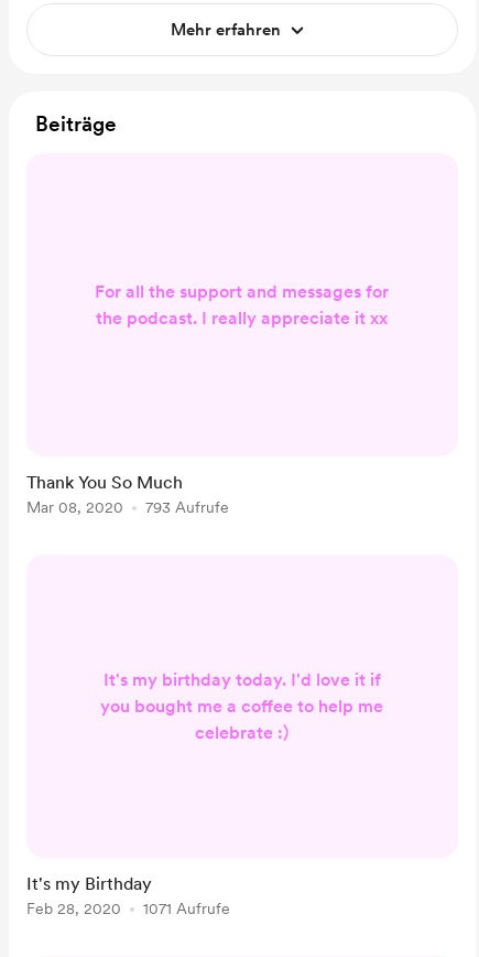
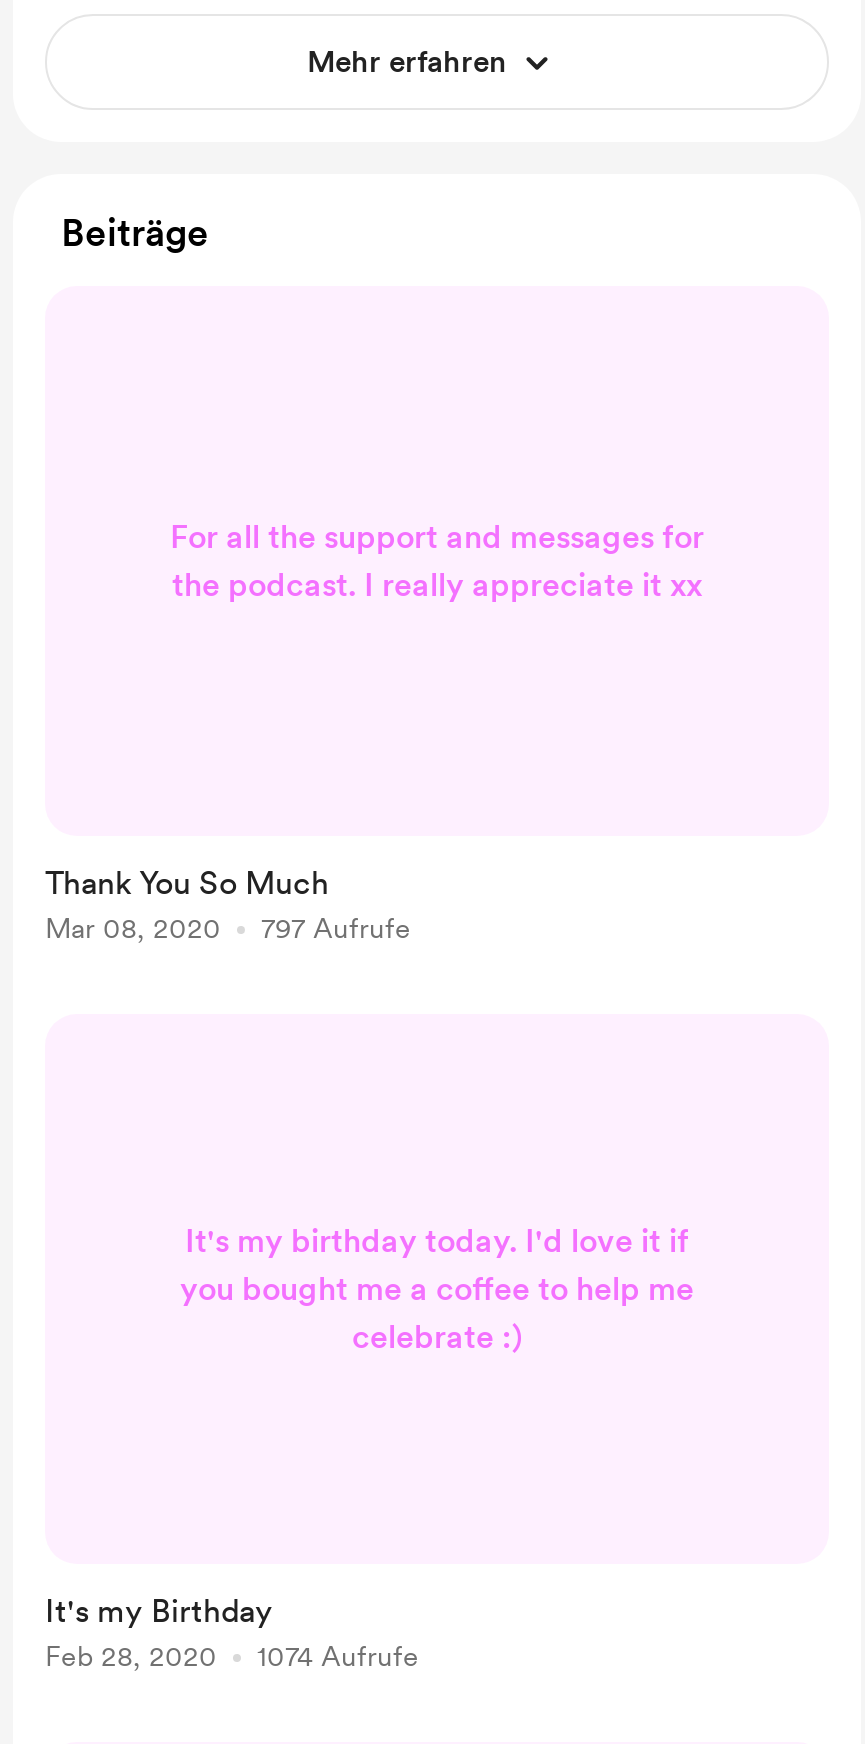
[26,498,229,516] Mar 08, 2020 793 Aufrufe -> [45,912,411,944] Mar 08, 2020 797 Aufrufe
[26,900,230,917] Feb 28, 2020 1071 Aufrufe -> [45,1640,419,1672] Feb 28, 2020 1074 Aufrufe

